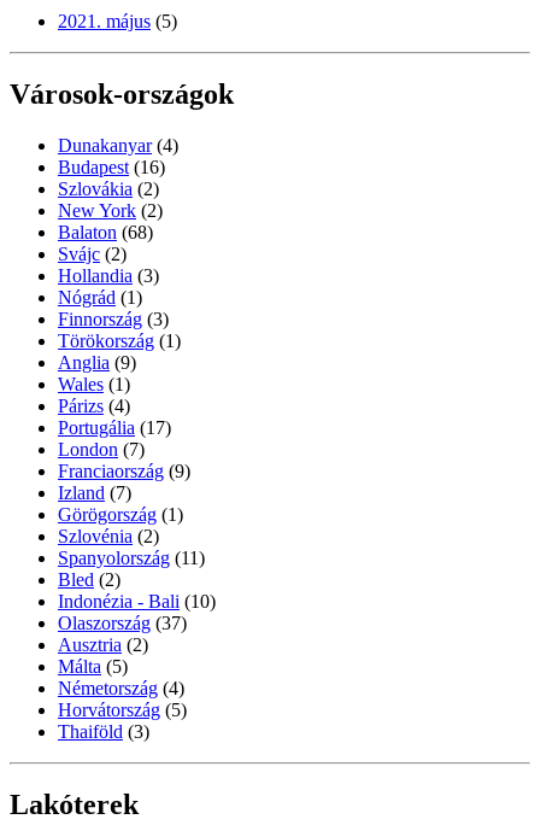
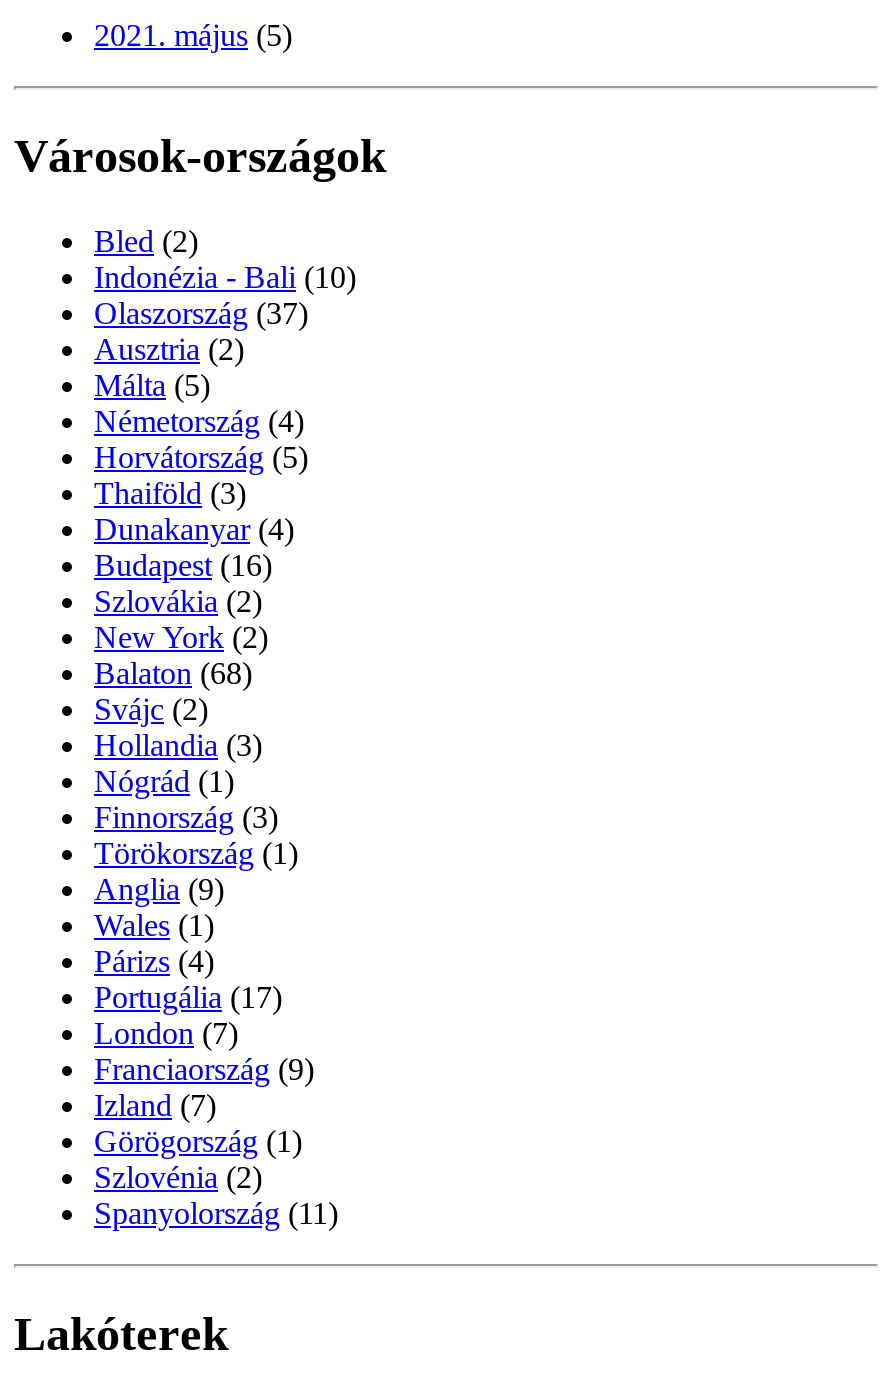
moved [58,135,205,568] -> [94,512,338,1230]: Dunakanyar (4) | Budapest (16) | Szlovákia (2) | ... | Szlovénia (2) | Spanyolország (11)
moved [58,569,216,742] -> [94,224,356,510]: Bled (2) | Indonézia - Bali (10) | Olaszország (37) | Ausztria (2) | Málta (5) | Németország (4) | Horvátország (5) | Thaiföld (3)

